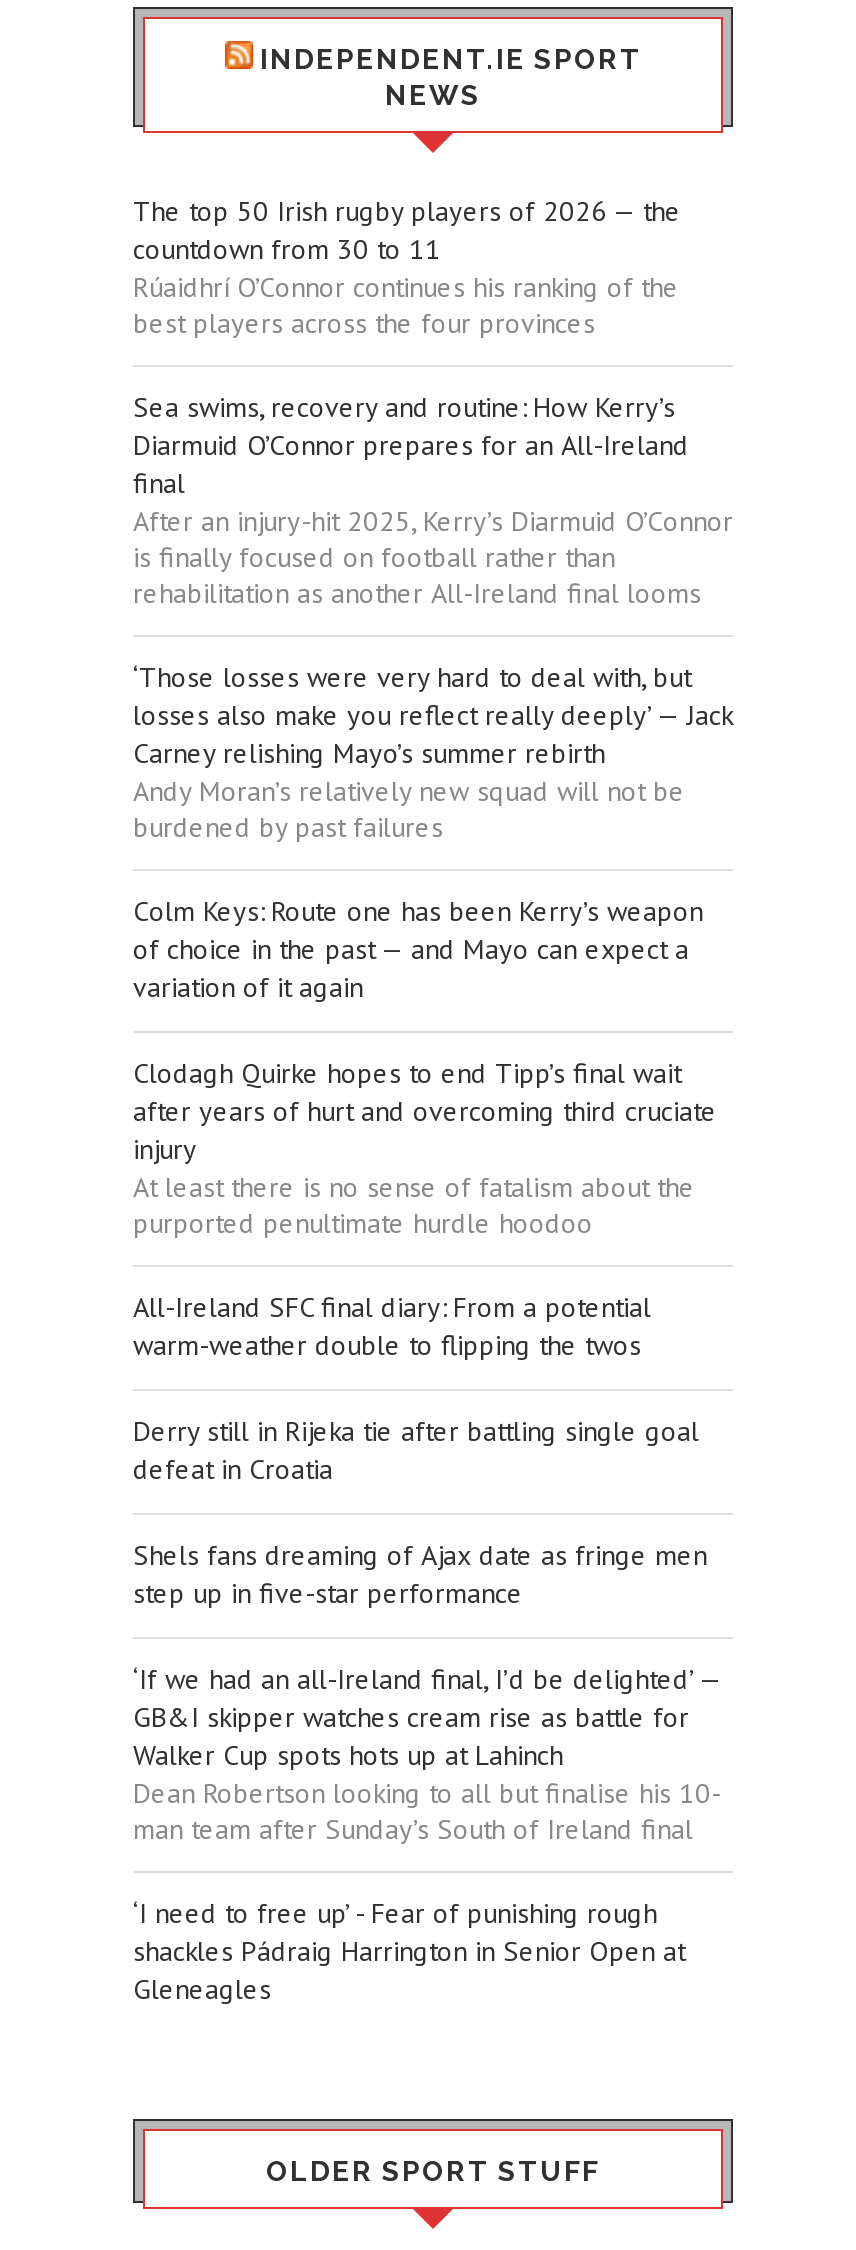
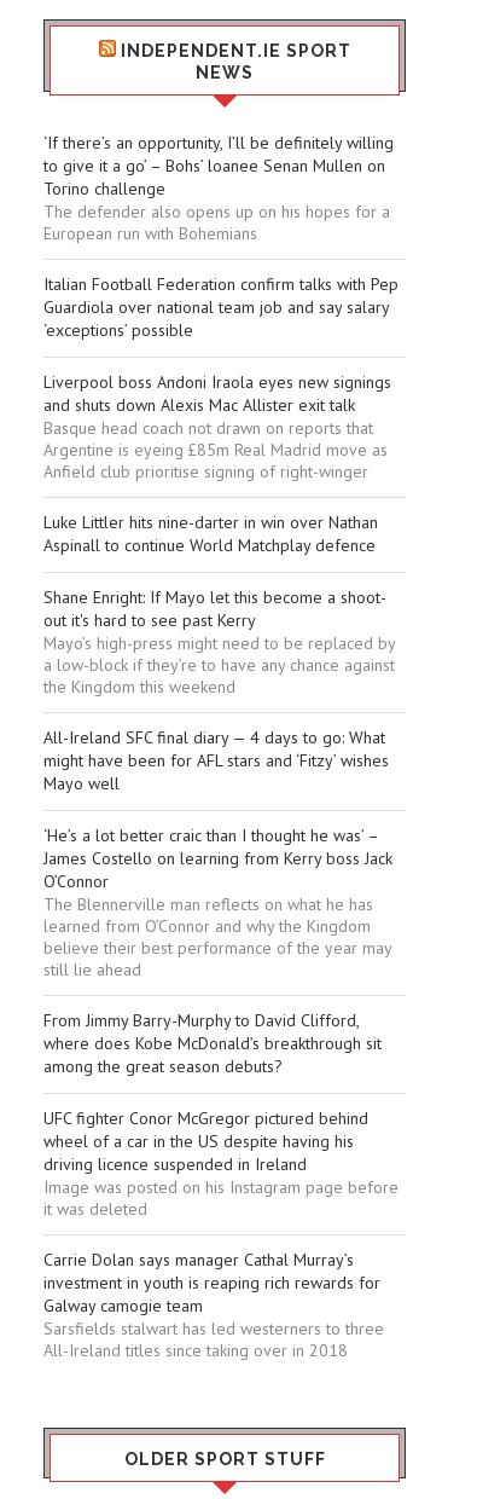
[133,193,681,341] The top 50 Irish rugby players of 2026 — the | countdown from 30 to 11 | Rúaidhrí O’Connor continues his ranking of the | best players across the four provinces -> [43,132,394,244] ‘If there’s an opportunity, I’ll be definitely willing | to give it a go’ – Bohs’ loanee Senan Mullen on | Torino challenge | The defender also opens up on his hopes for a | European run with Bohemians
[133,389,733,611] Sea swims, recovery and routine: How Kerry’s | Diarmuid O’Connor prepares for an All-Ireland | final | After an injury-hit 2025, Kerry’s Diarmuid O’Connor | is finally focused on football rather than | rehabilitation as another All-Ireland final looms -> [43,273,399,341] Italian Football Federation confirm talks with Pep | Guardiola over national team job and say salary | ‘exceptions’ possible
[133,659,733,845] ‘Those losses were very hard to deal with, but | losses also make you reflect really deeply’ — Jack | Carney relishing Mayo’s summer rebirth | Andy Moran’s relatively new squad will not be | burdened by past failures -> [43,371,391,482] Liverpool boss Andoni Iraola eyes new signings | and shuts down Alexis Mac Allister exit talk | Basque head coach not drawn on reports that | Argentine is eyeing £85m Real Madrid move as | Anfield club prioritise signing of right-winger
[133,893,703,1005] Colm Keys: Route one has been Kerry’s weapon | of choice in the past — and Mayo can expect a | variation of it again -> [43,511,378,556] Luke Littler hits nine-darter in win over Nathan | Aspinall to continue World Matchplay defence
[133,1055,717,1241] Clodagh Quirke hopes to end Tipp’s final wait | after years of hurt and overcoming third cruciate | injury | At least there is no sense of fatalism about the | purported penultimate hurdle hoodoo -> [43,586,395,697] Shane Enright: If Mayo let this become a shoot- | out it's hard to see past Kerry | Mayo’s high-press might need to be replaced by | a low-block if they’re to have any chance against | the Kingdom this weekend
[133,1289,651,1363] All-Ireland SFC final diary: From a potential | warm-weather double to flipping the twos -> [43,726,389,794] All-Ireland SFC final diary — 4 days to go: What | might have been for AFL stars and ‘Fitzy’ wishes | Mayo well
[133,1413,699,1487] Derry still in Rijeka tie after battling single goal | defeat in Croatia -> [43,824,392,980] ‘He’s a lot better craic than I thought he was’ – | James Costello on learning from Kerry boss Jack | O’Connor | The Blennerville man reflects on what he has | learned from O’Connor and why the Kingdom | believe their best performance of the year may | still lie ahead
[133,1537,707,1611] Shels fans dreaming of Ajax date as fringe men | step up in five-star performance -> [43,1009,382,1077] From Jimmy Barry-Murphy to David Clifford, | where does Kobe McDonald’s breakthrough sit | among the great season debuts?
[133,1661,721,1847] ‘If we had an all-Ireland final, I’d be delighted’ — | GB&I skipper watches cream rise as battle for | Walker Cup spots hots up at Lahinch | Dean Robertson looking to all but finalise his 10- | man team after Sunday’s South of Ireland final -> [43,1107,399,1220] UFC fighter Conor McGregor pictured behind | wheel of a car in the US despite having his | driving licence suspended in Ireland | Image was posted on his Instagram page before | it was deleted
[133,1895,685,2007] ‘I need to free up’ - Fear of punishing rough | shackles Pádraig Harrington in Senior Open at | Gleneagles -> [43,1249,384,1361] Carrie Dolan says manager Cathal Murray’s | investment in youth is reaping rich rewards for | Galway camogie team | Sarsfields stalwart has led westerners to three | All-Ireland titles since taking over in 2018

